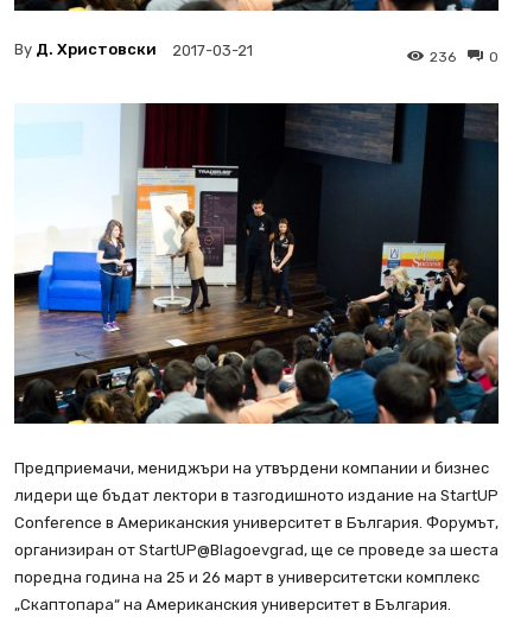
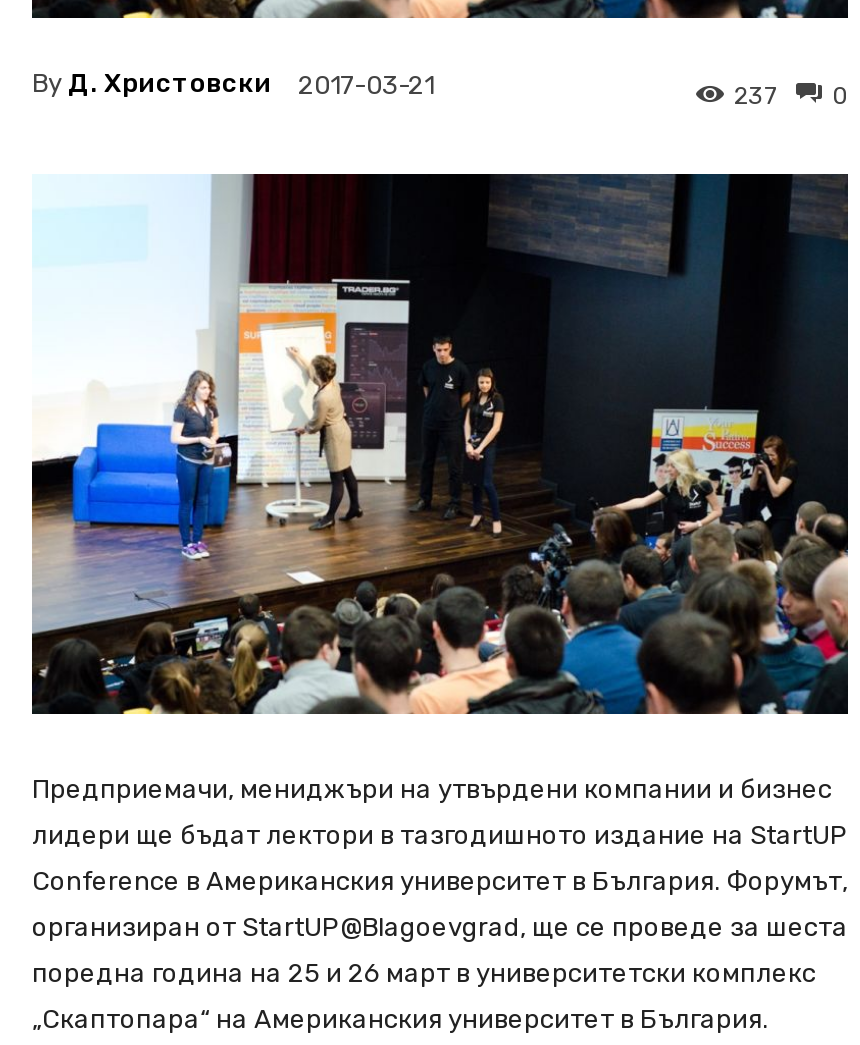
[430,48,499,65] 236 0 -> [734,81,848,109] 237 0

